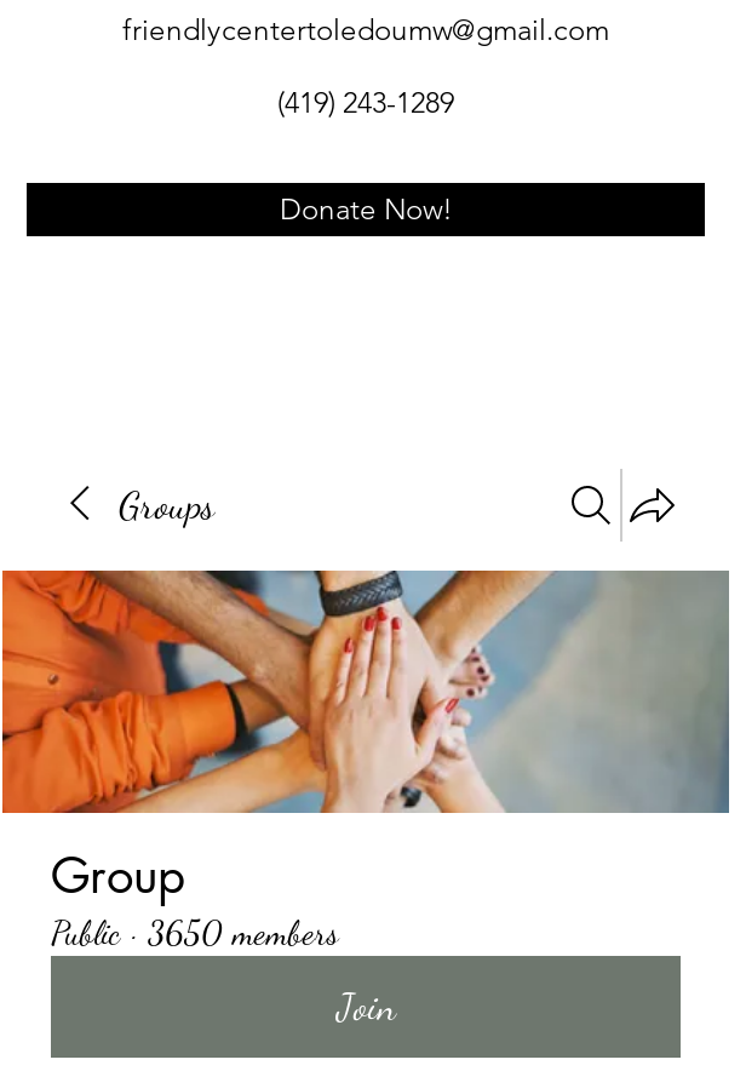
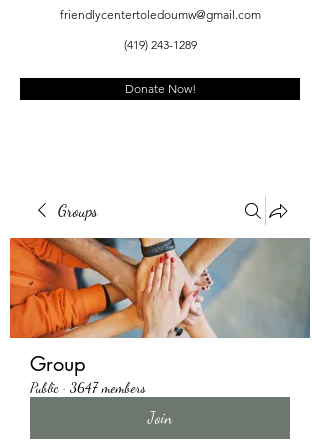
[51,912,339,953] Public · 3650 members -> [30,379,146,396] Public · 3647 members

